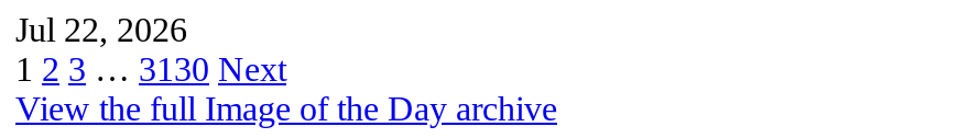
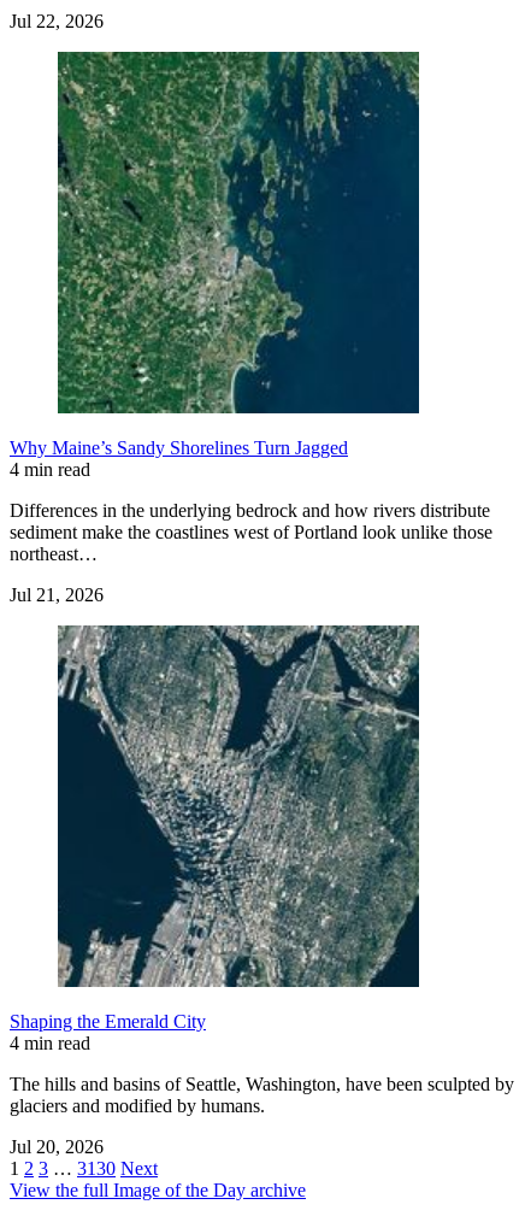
none -> [10,51,492,605] [image] | Why Maine’s Sandy Shorelines Turn Jagged | 4 min read | Differences in the underlying bedrock and how rivers distribute | sediment make the coastlines west of Portland look unlike those | northeast… | Jul 21, 2026
none -> [10,624,514,1157] [image] | Shaping the Emerald City | 4 min read | The hills and basins of Seattle, Washington, have been sculpted by | glaciers and modified by humans. | Jul 20, 2026

